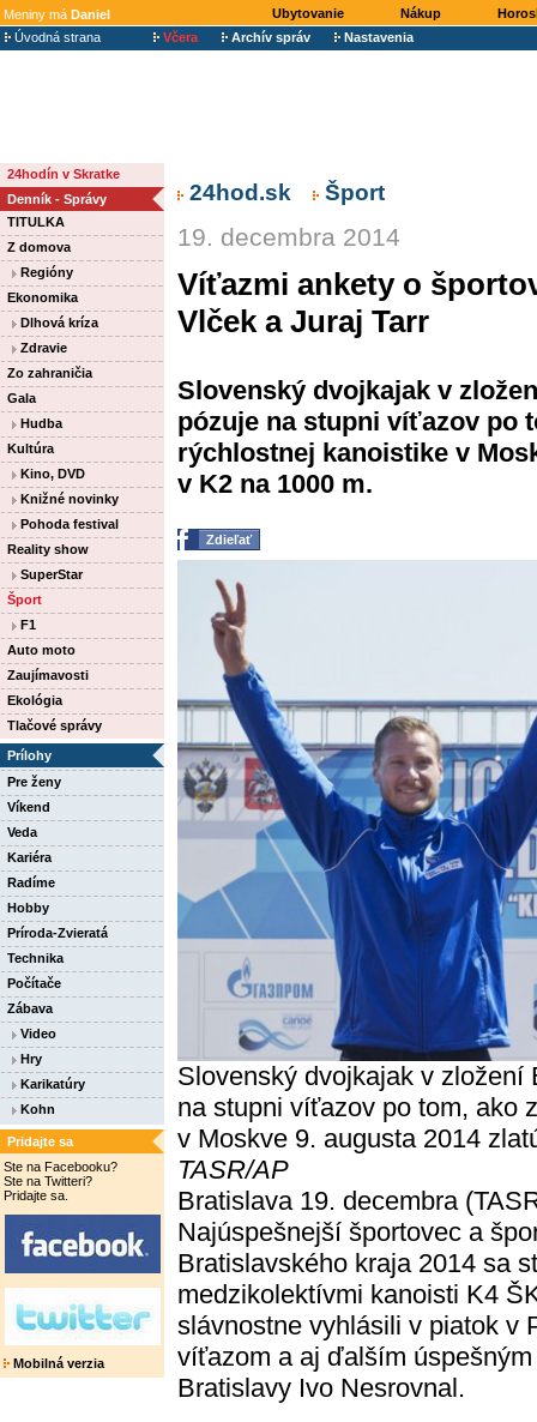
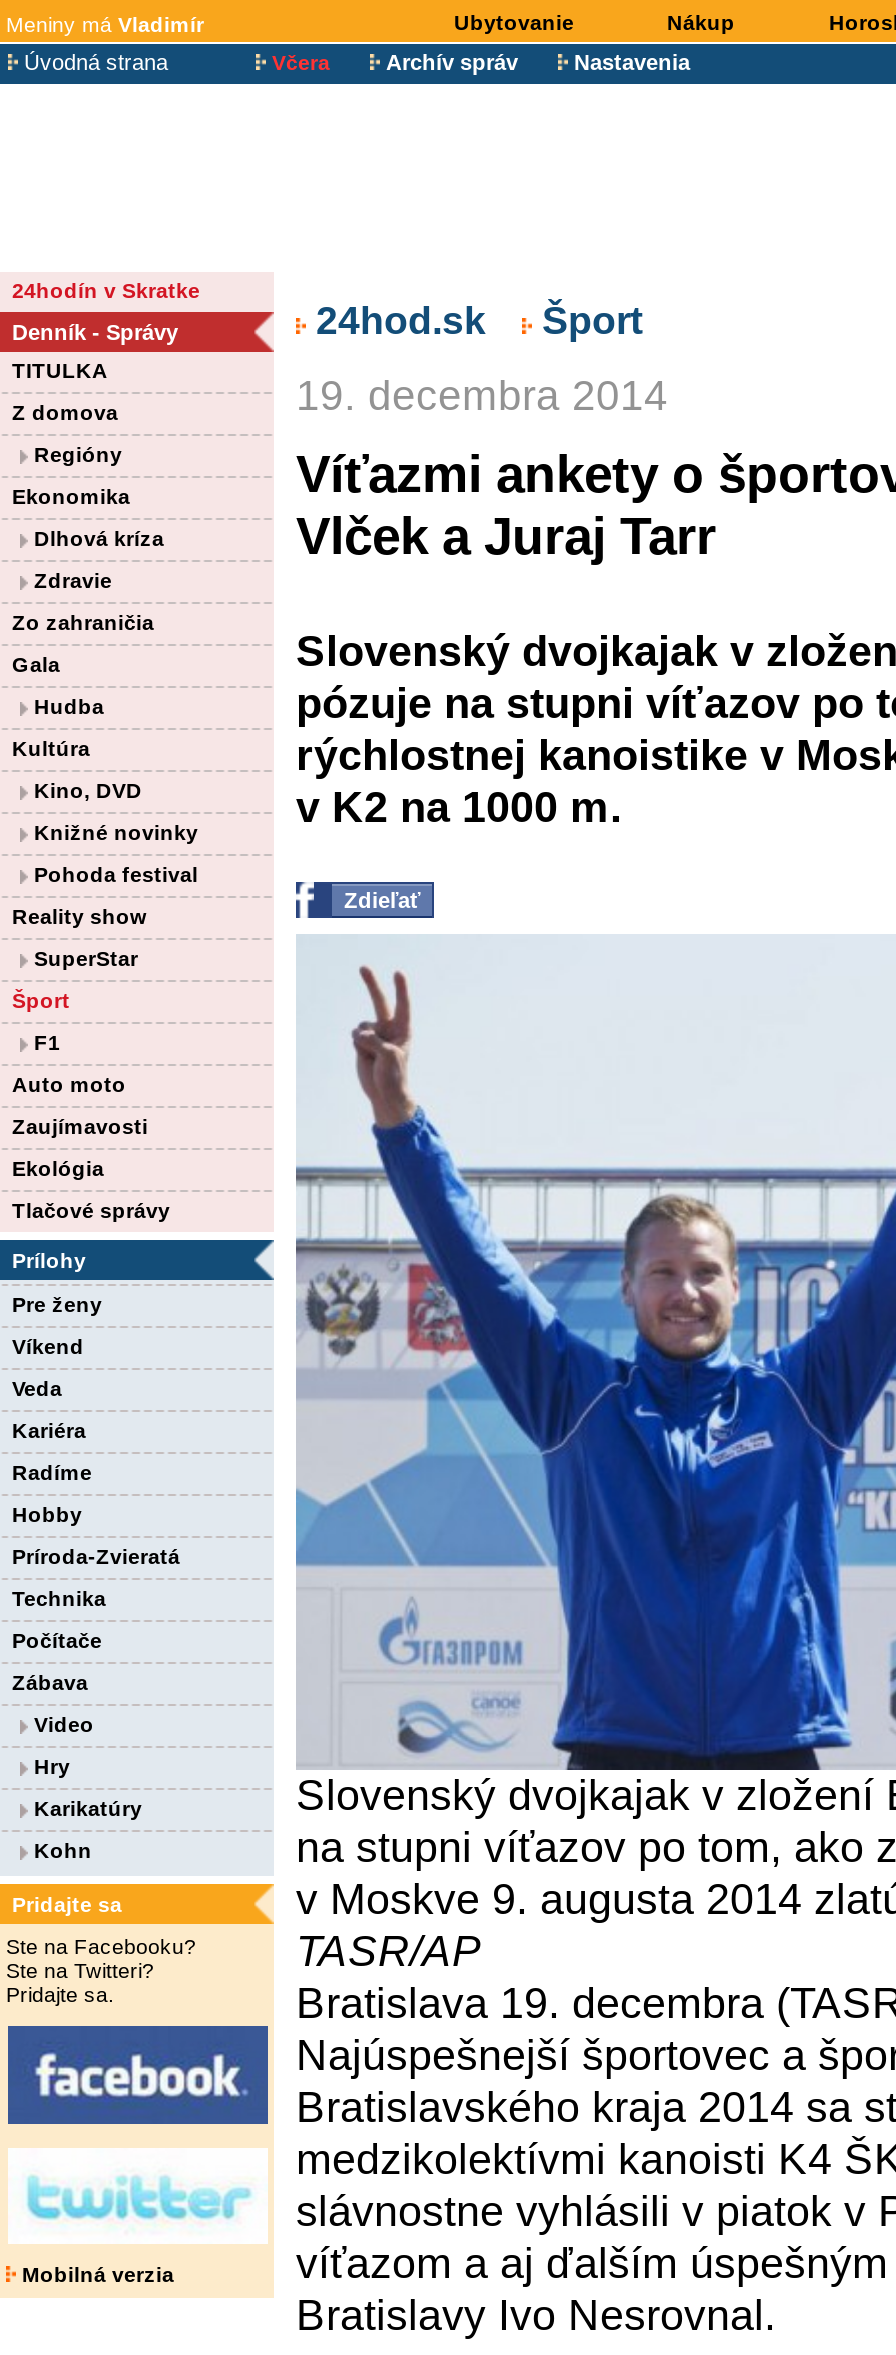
[0,7,110,22] Meniny má Daniel -> [0,12,204,36] Meniny má Vladimír

